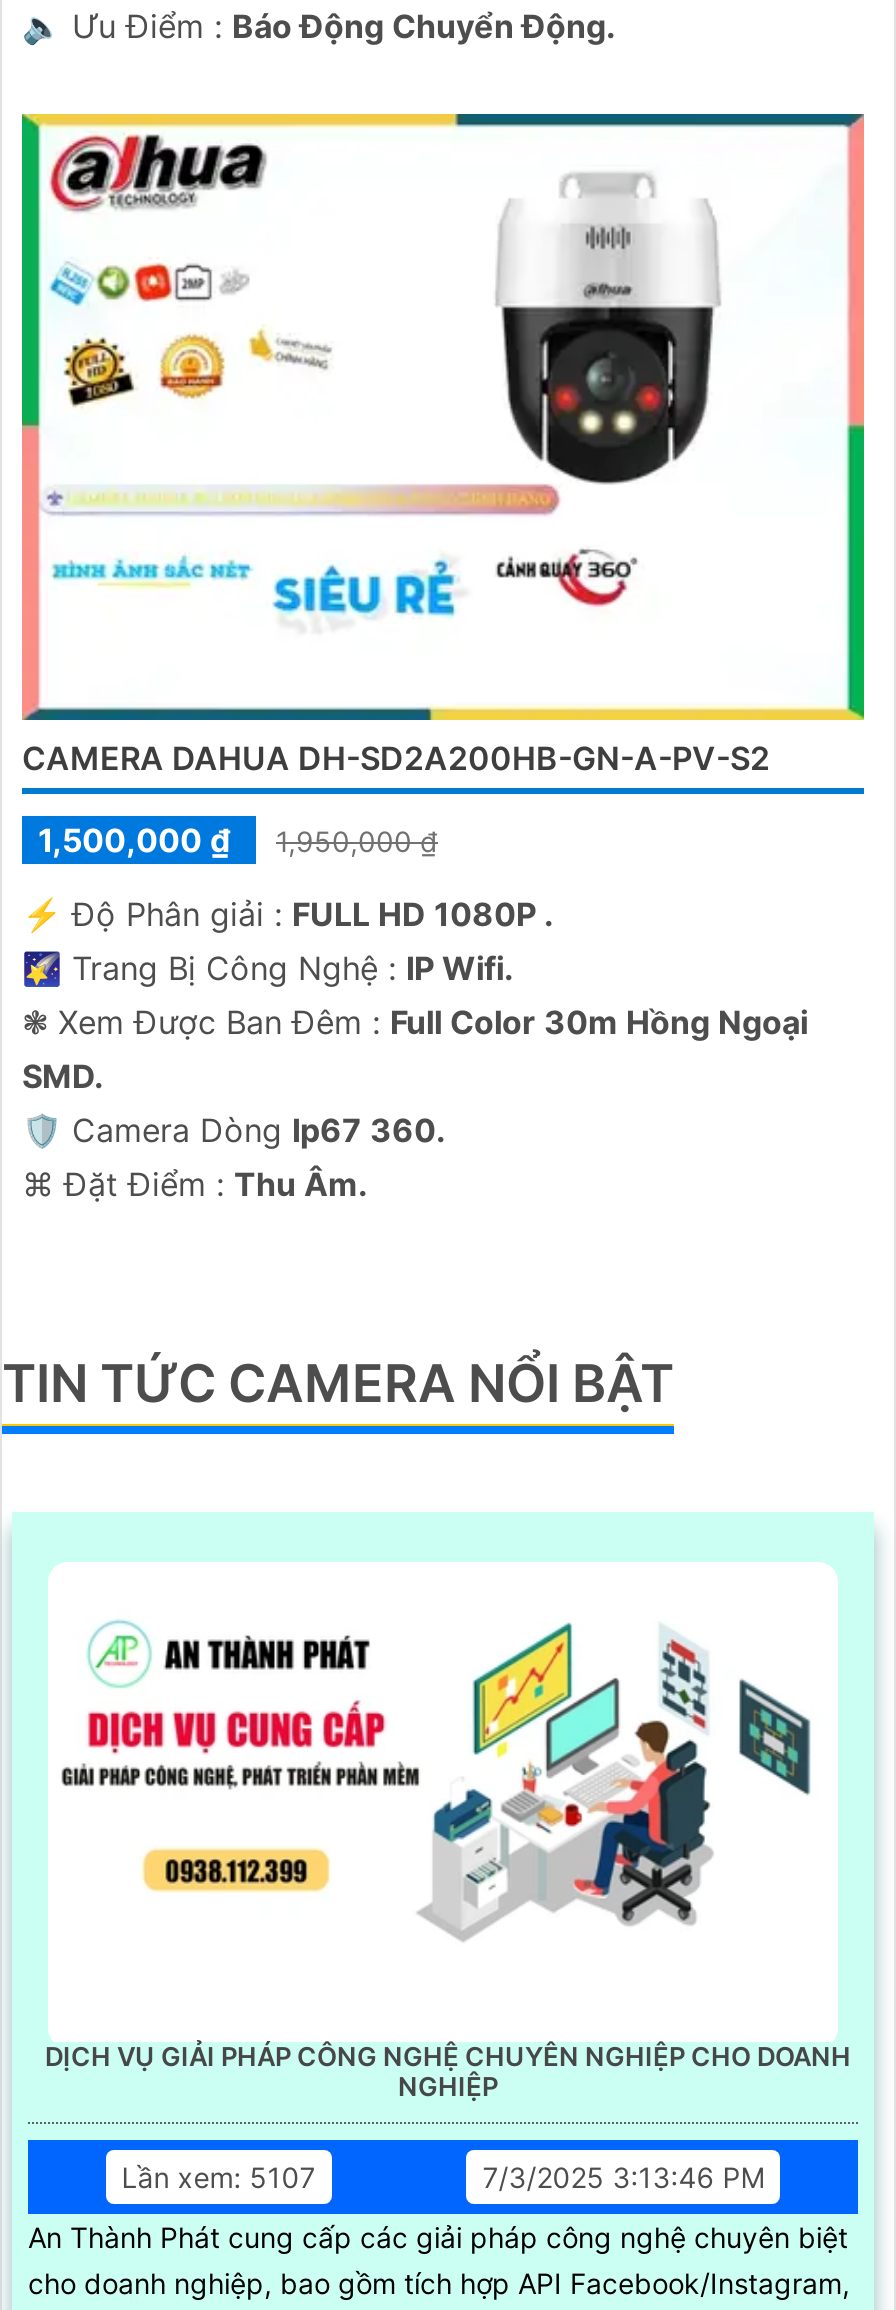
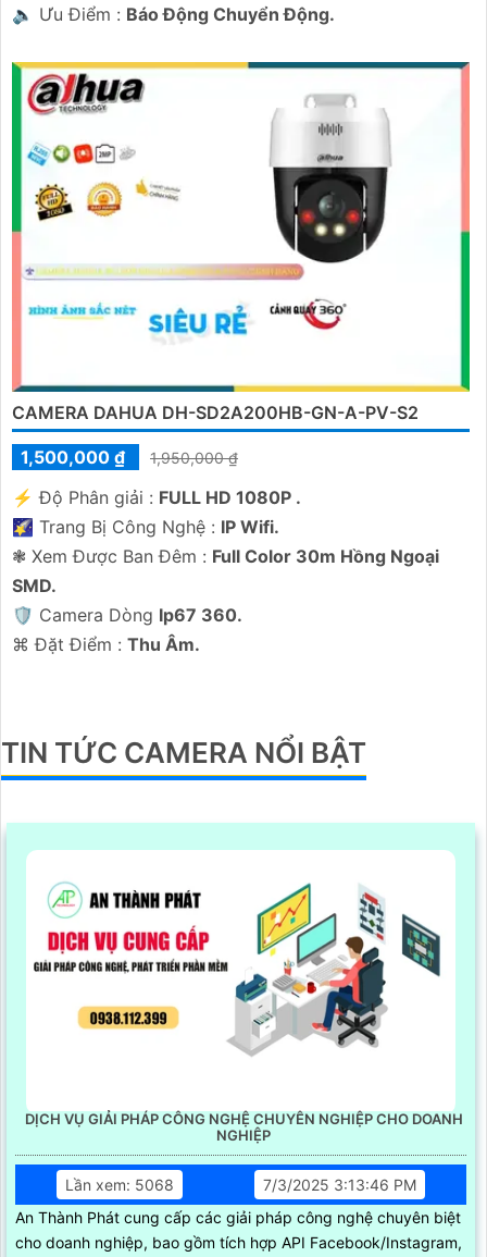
[122,2161,316,2195] Lần xem: 5107 -> [65,1176,174,1194] Lần xem: 5068

